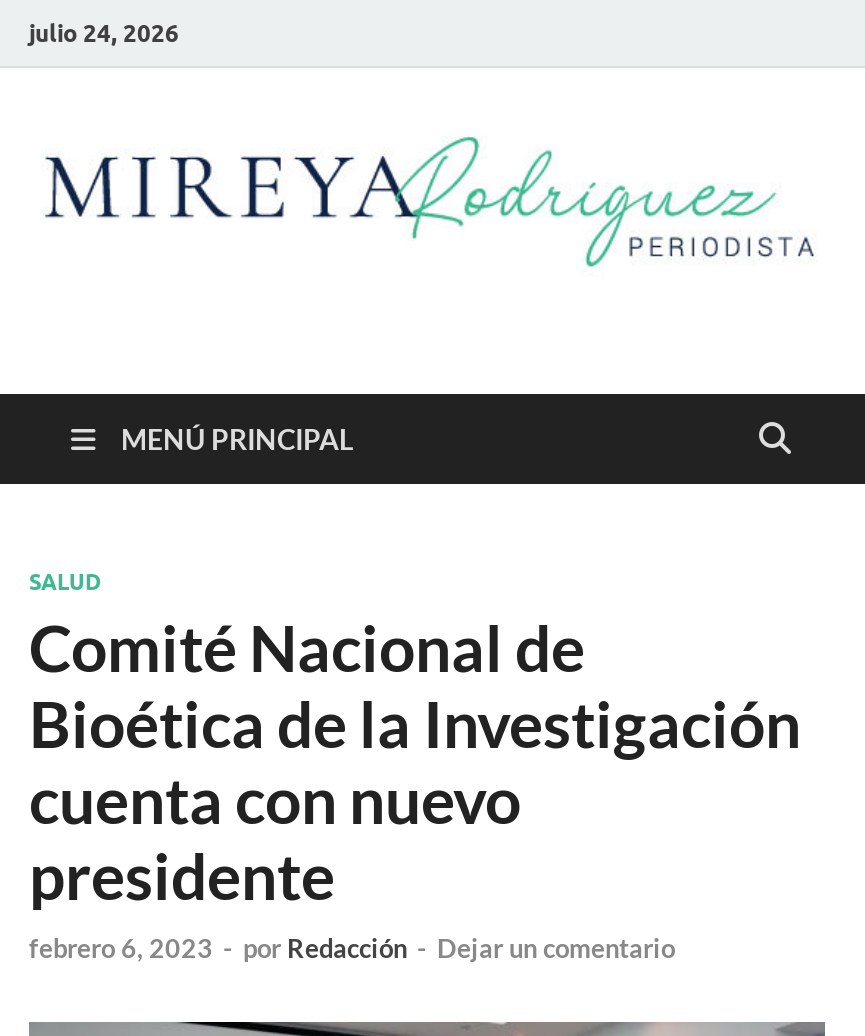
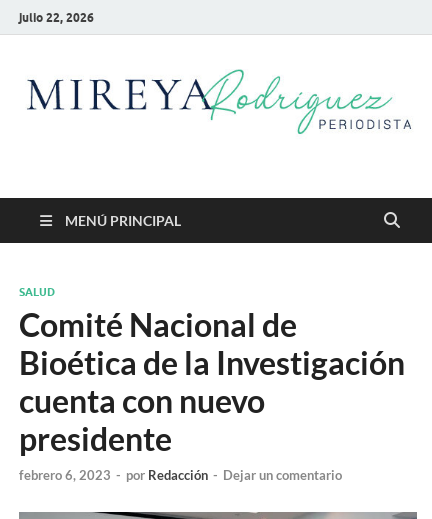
[29,17,179,47] julio 24, 2026 -> [19,9,94,24] julio 22, 2026

